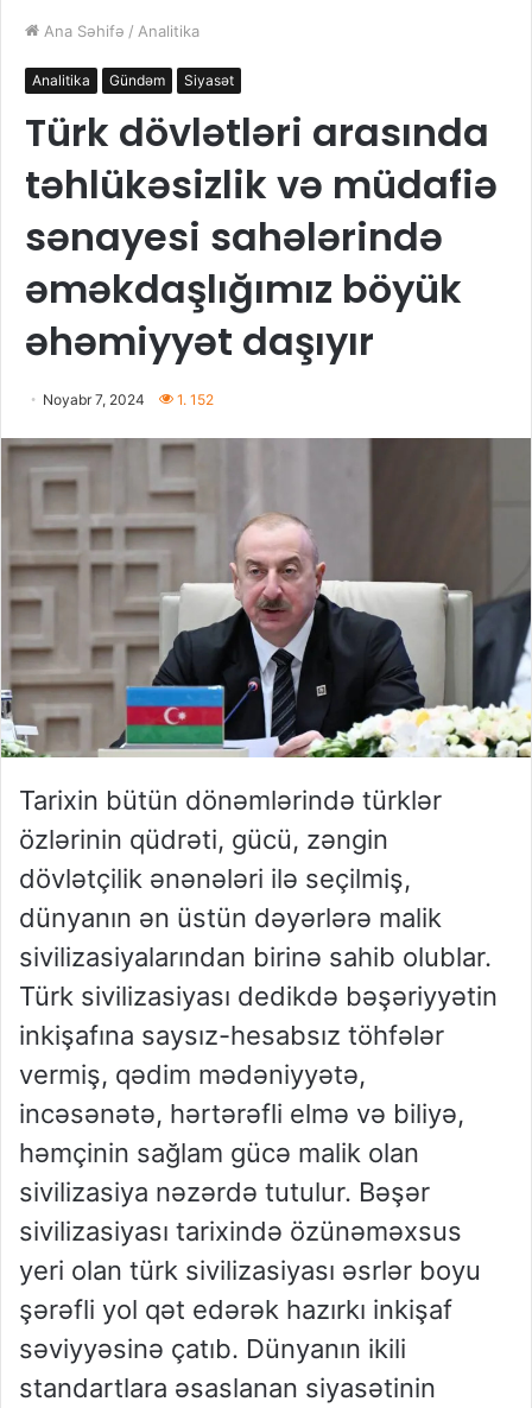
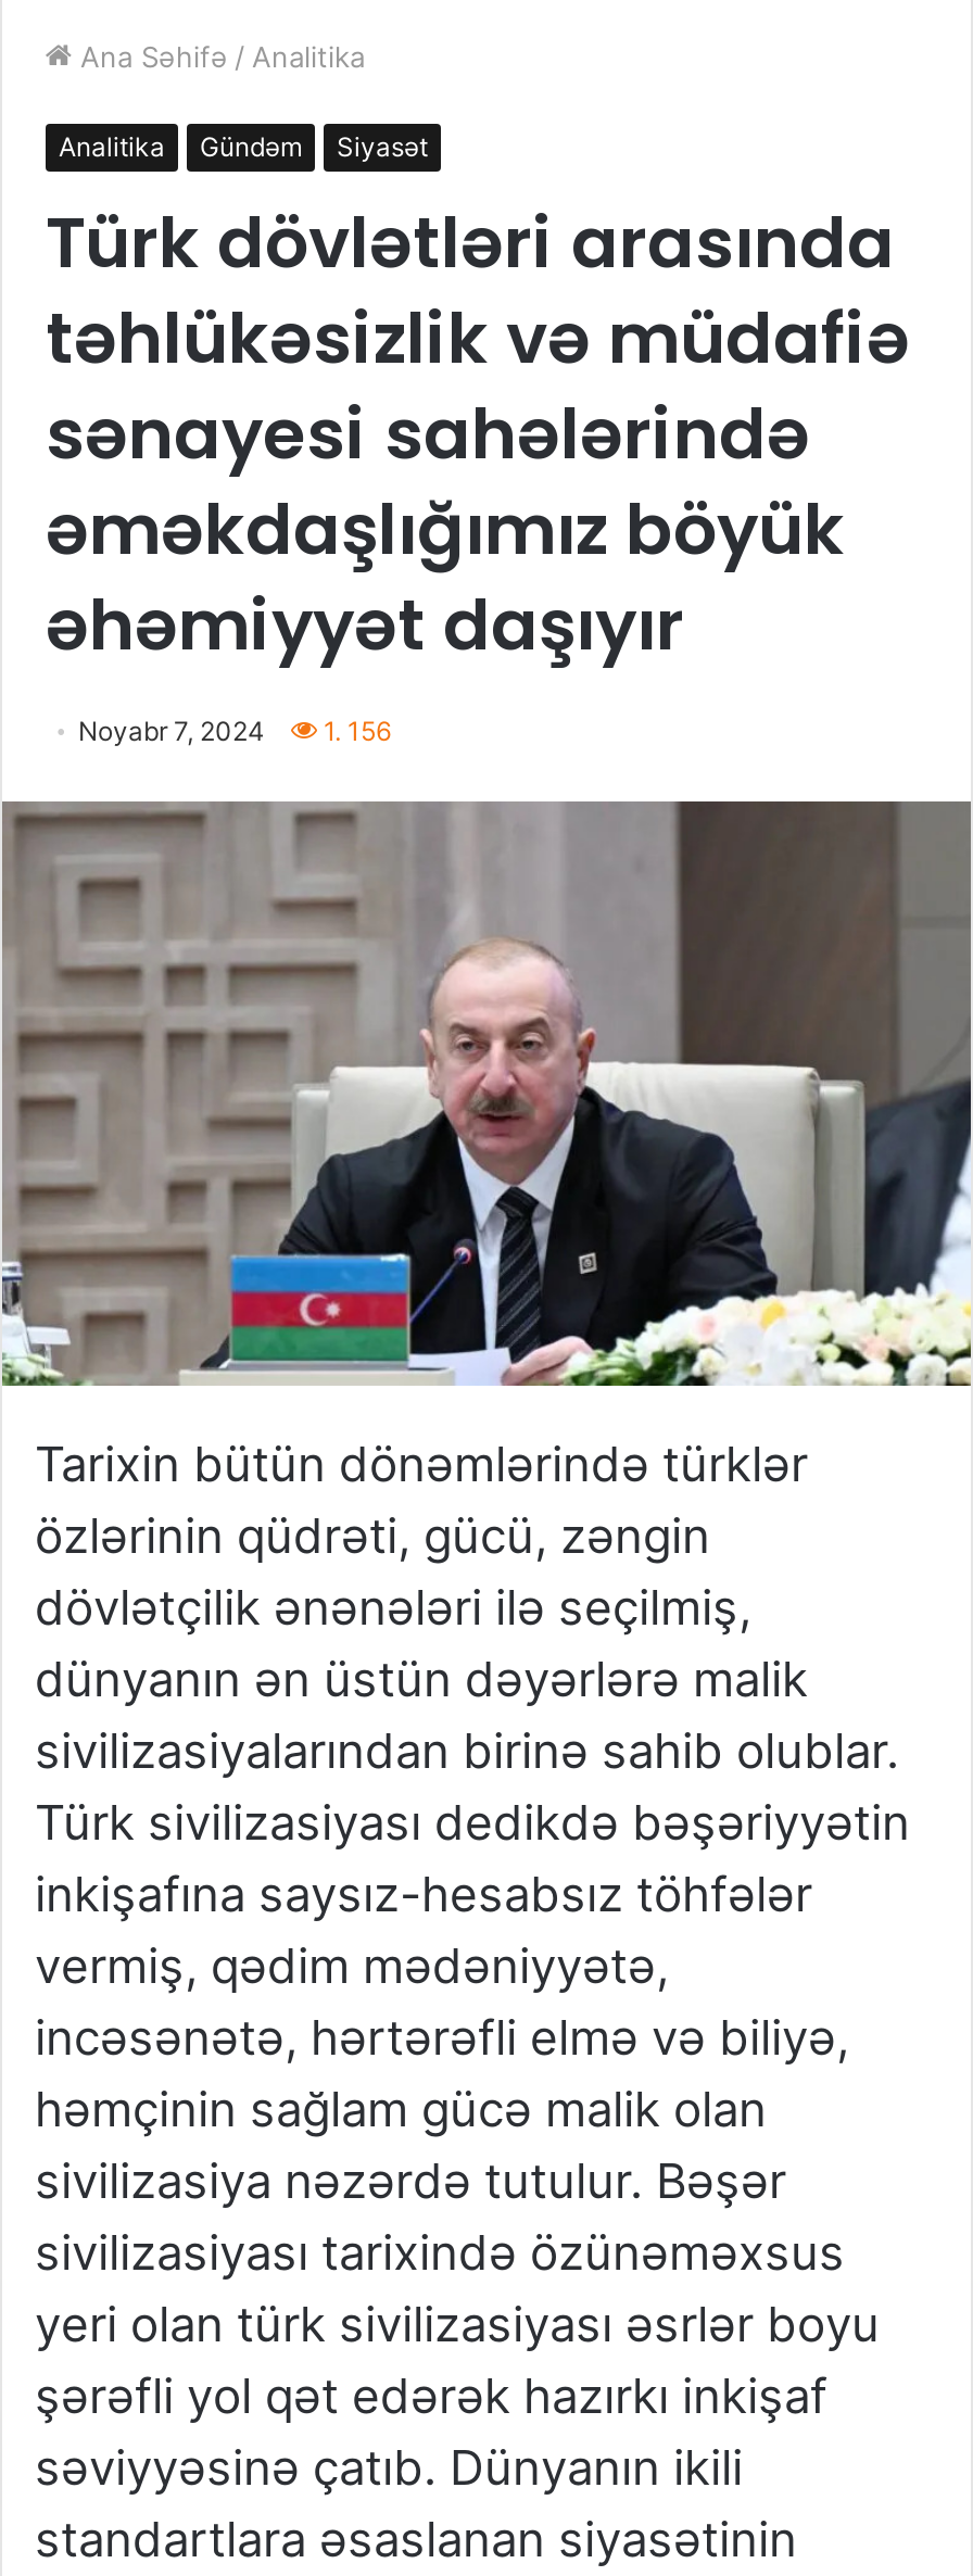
[43,391,214,409] Noyabr 7, 2024 1. 152 -> [78,715,391,747] Noyabr 7, 2024 1. 156

